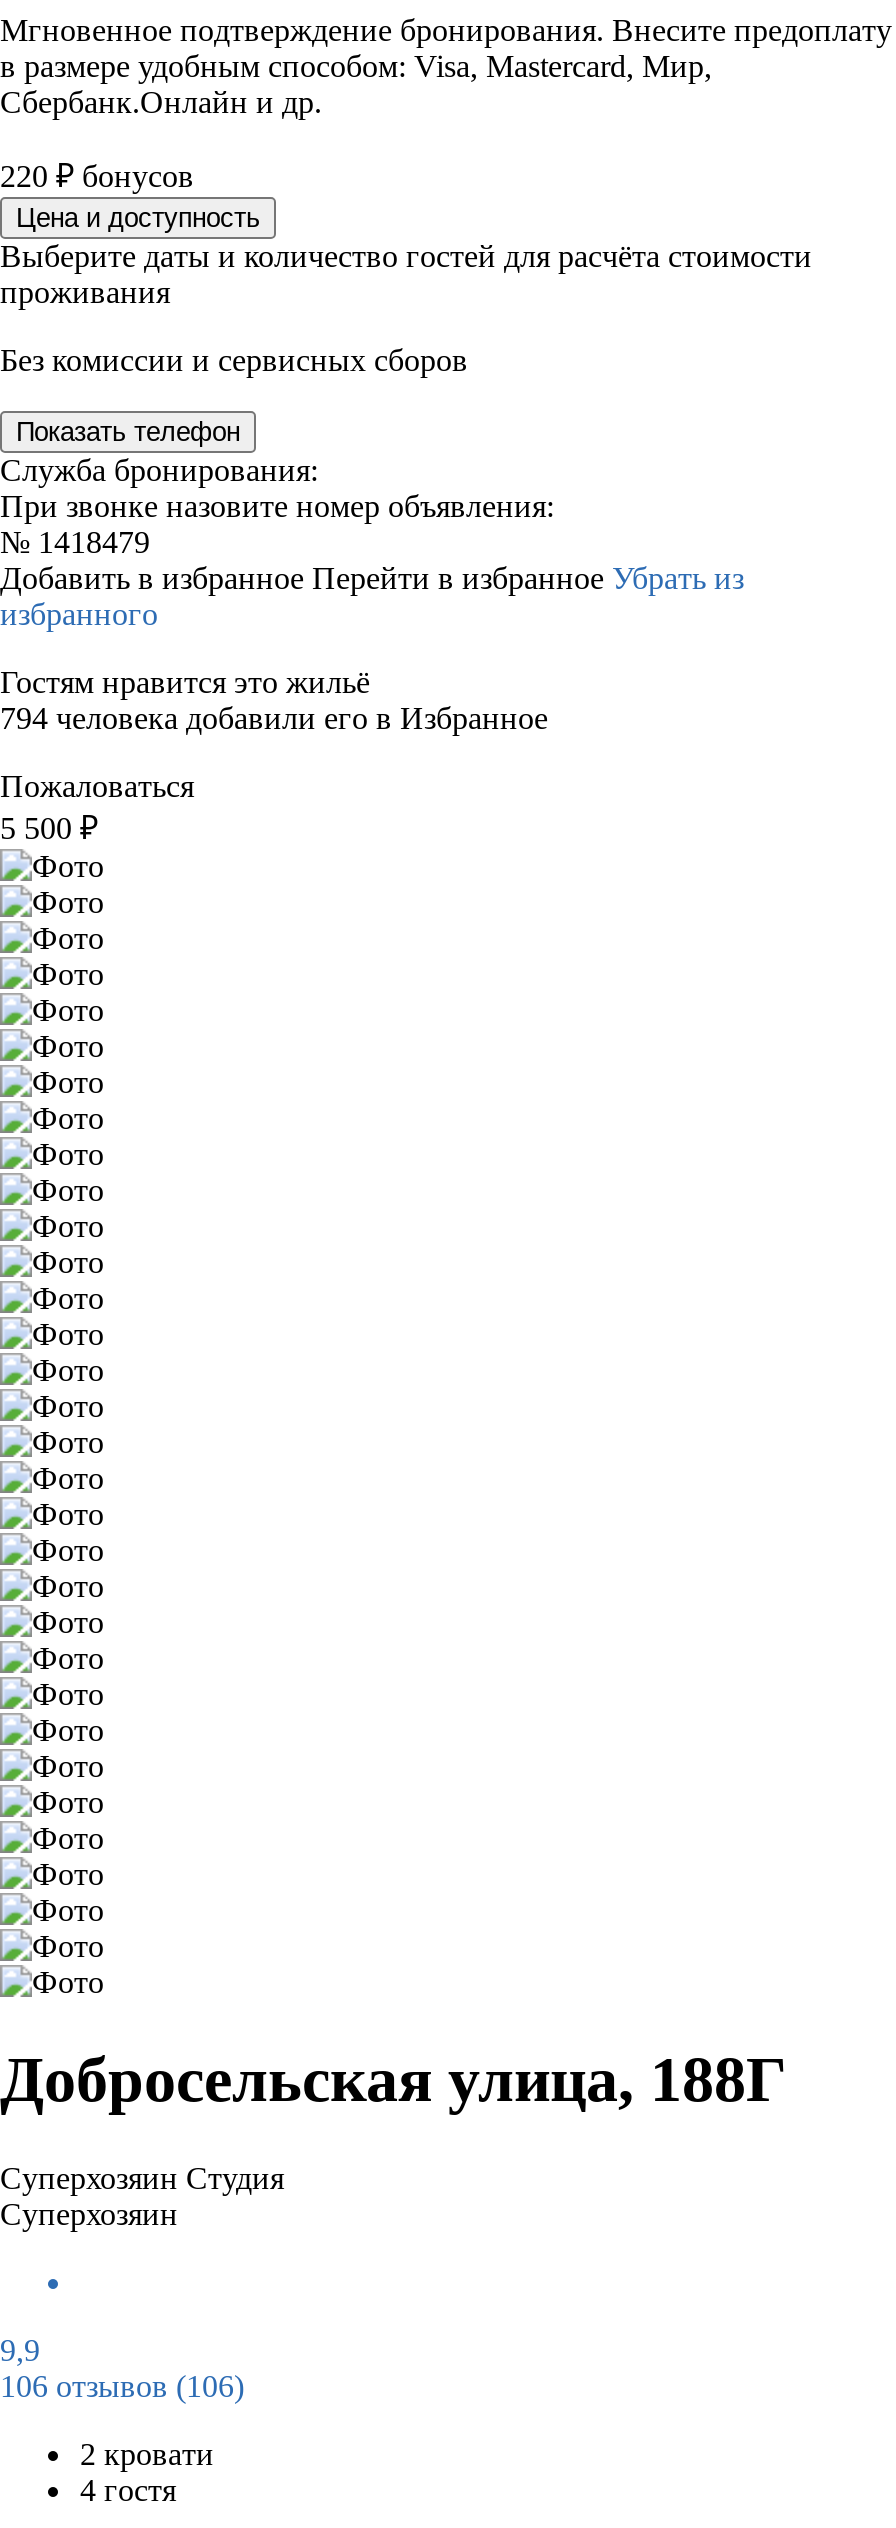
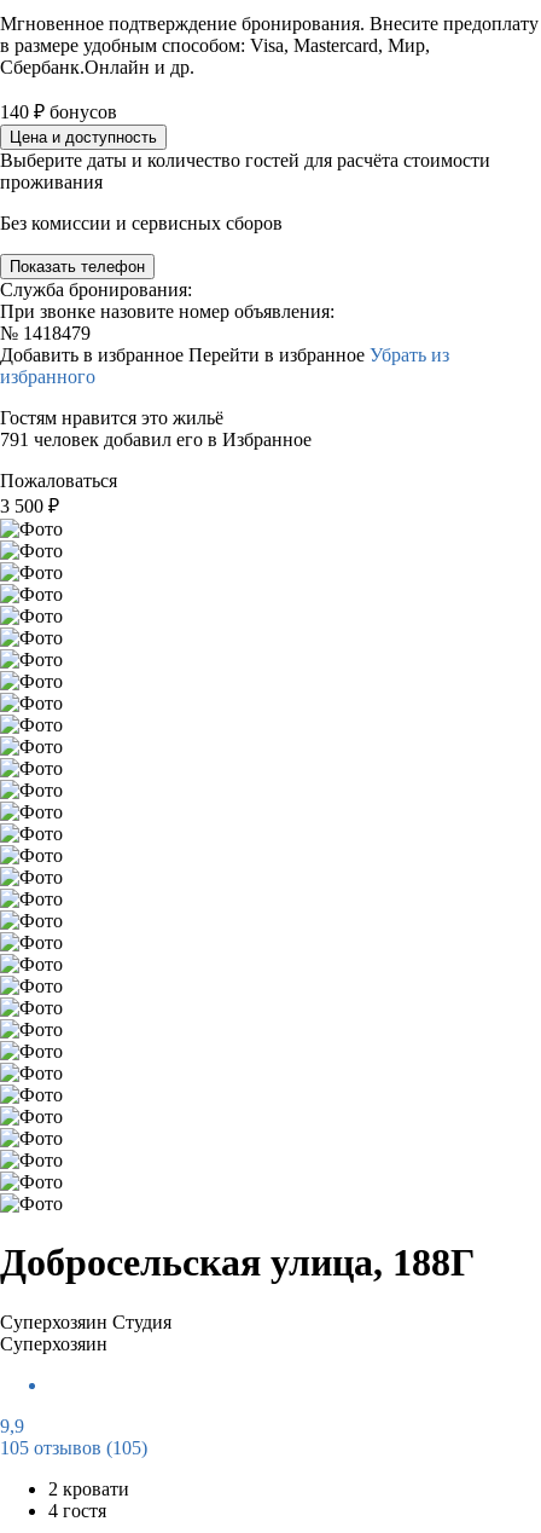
[0,159,194,193] 220 ₽ бонусов -> [0,102,117,122] 140 ₽ бонусов
[0,701,548,735] 794 человека добавили его в Избранное -> [0,429,312,450] 791 человек добавил его в Избранное
[0,811,98,845] 5 500 ₽ -> [0,496,59,516] 3 500 ₽
[0,2369,244,2403] 106 отзывов (106) -> [0,1437,147,1458] 105 отзывов (105)

